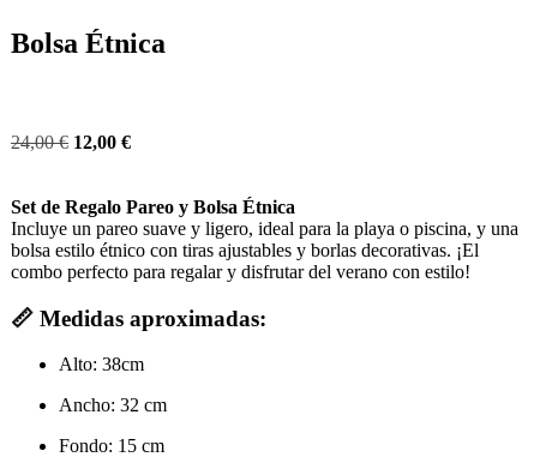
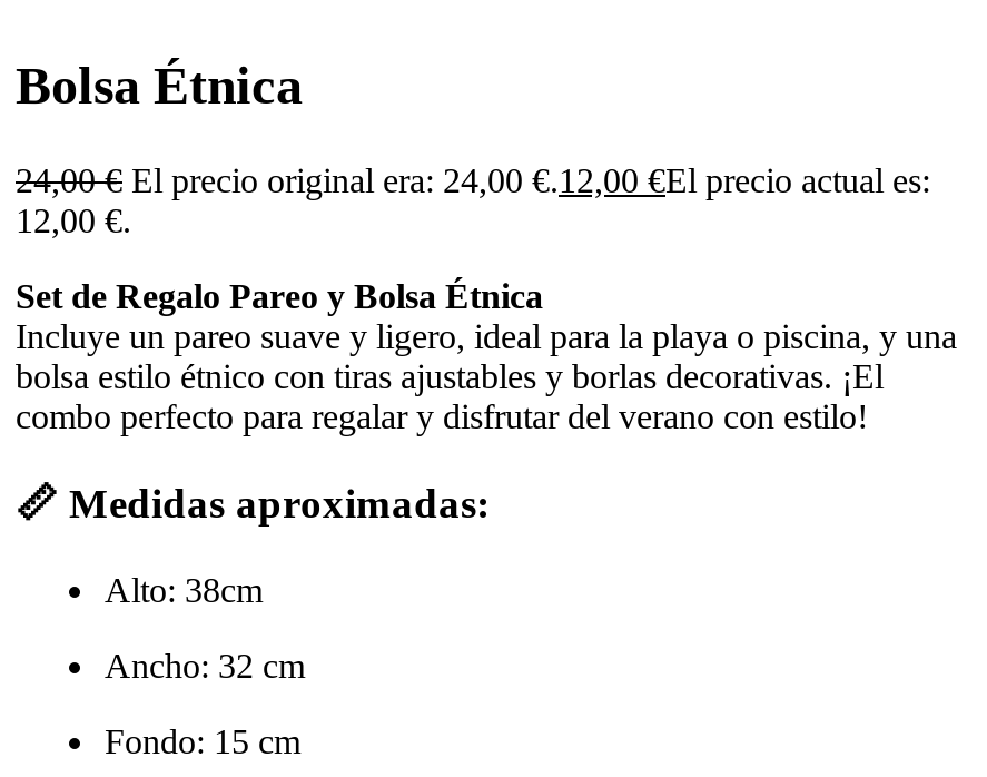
[11,132,131,153] 24,00€ 12,00 € -> [16,162,930,240] 24,00€ El precio original era: 24,00 €.12,00 €El precio actual es: | 12,00 €.

